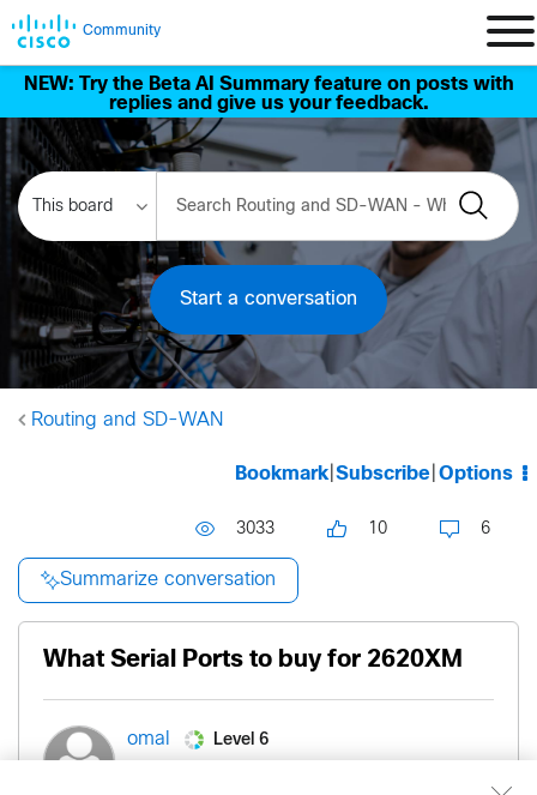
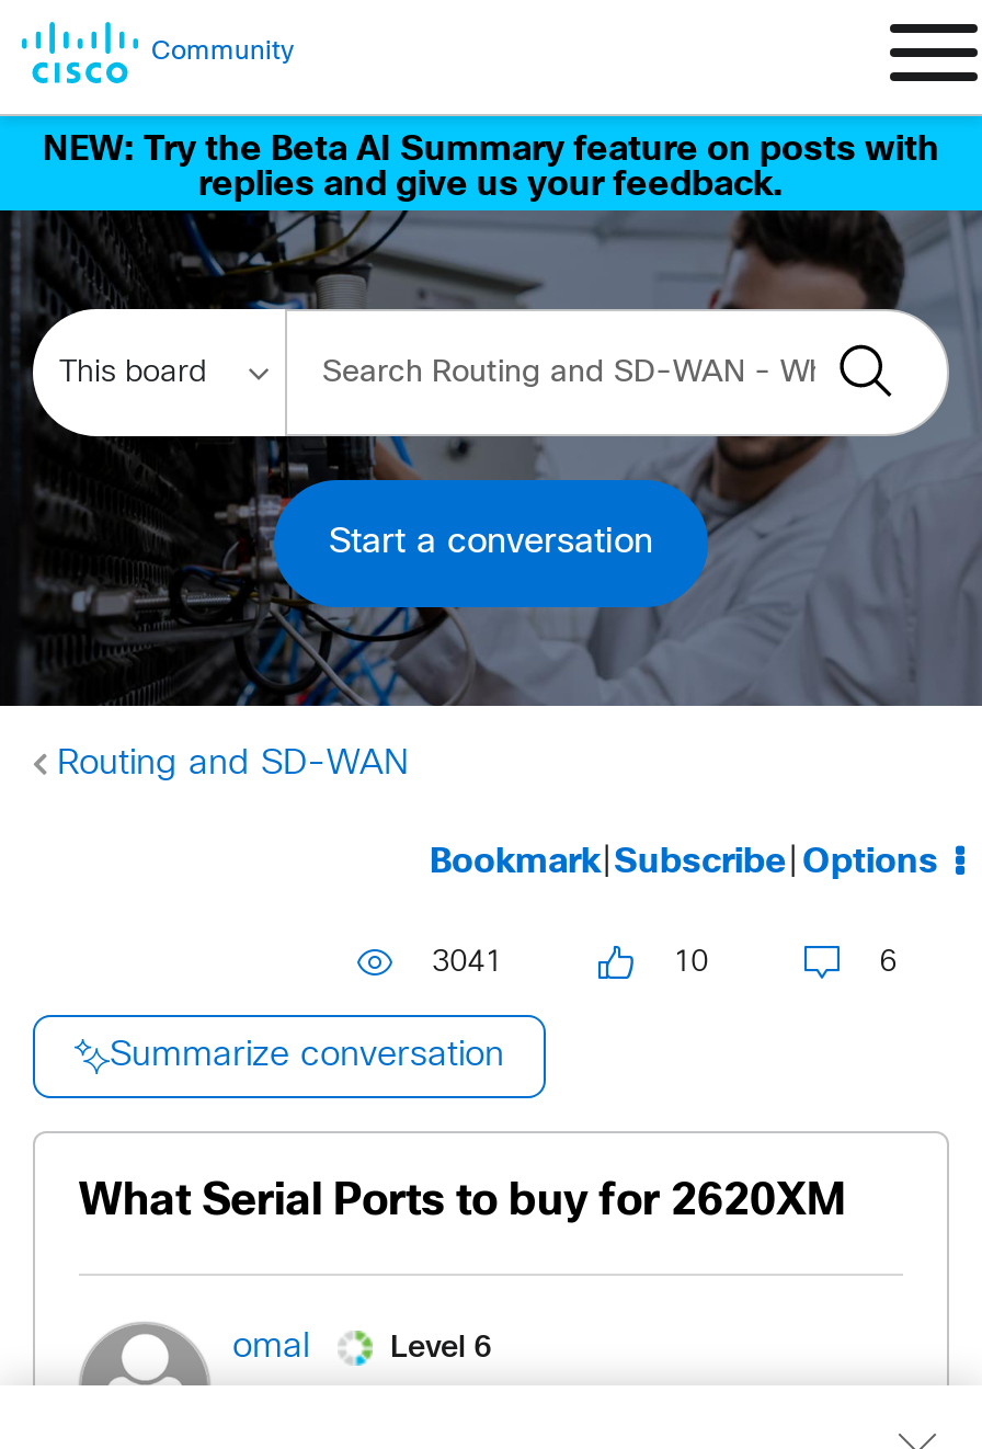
[236,522,274,537] 3033 -> [432,949,502,978] 3041

